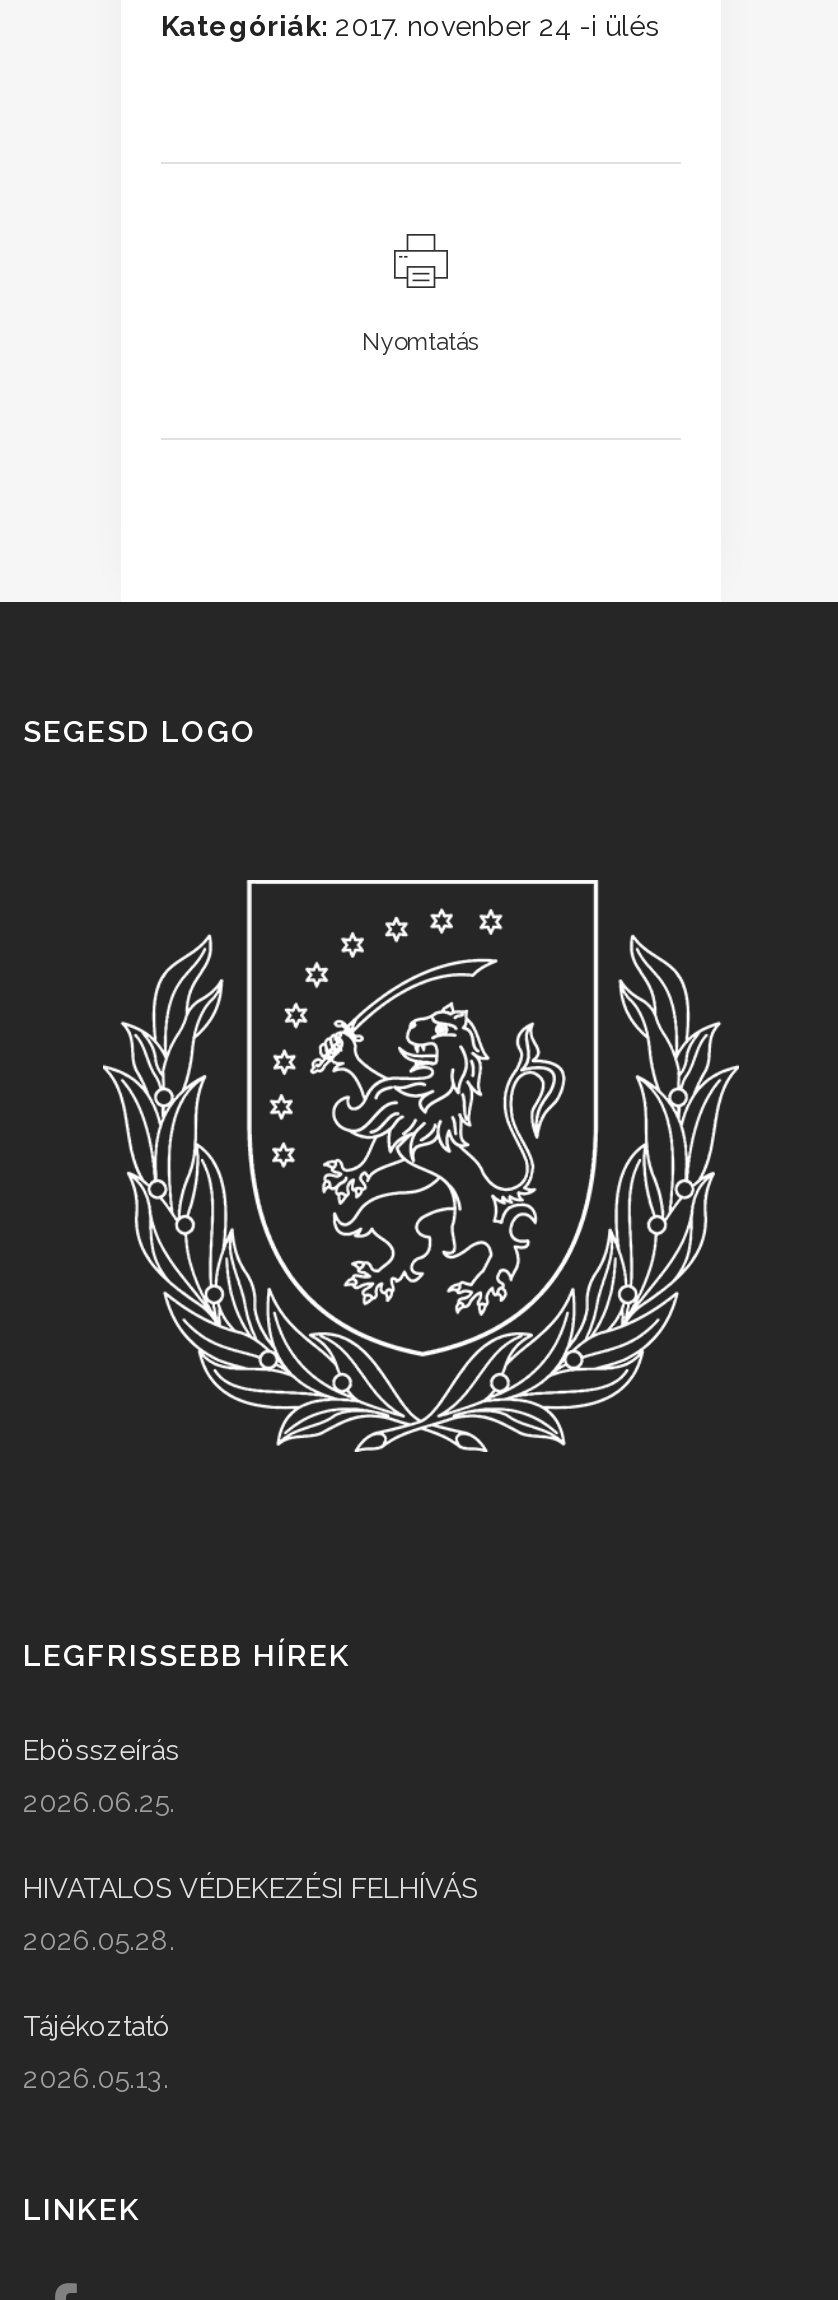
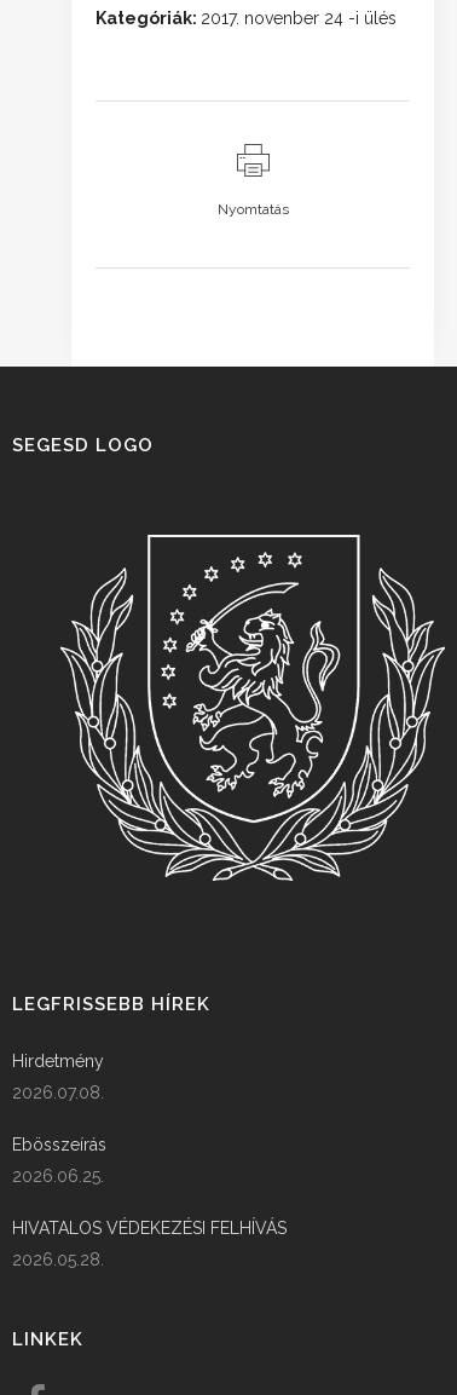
none -> [12,1051,104,1102] Hirdetmény | 2026.07.08.
moved [23,1734,477,1956] -> [12,1135,287,1269]: Ebösszeírás | 2026.06.25. | HIVATALOS VÉDEKEZÉSI FELHÍVÁS | 2026.05.28.
[23,2010,171,2094] Tájékoztató | 2026.05.13. -> none

